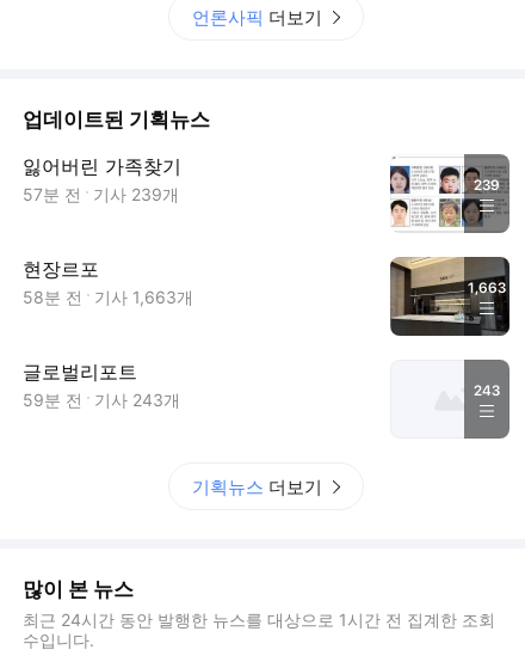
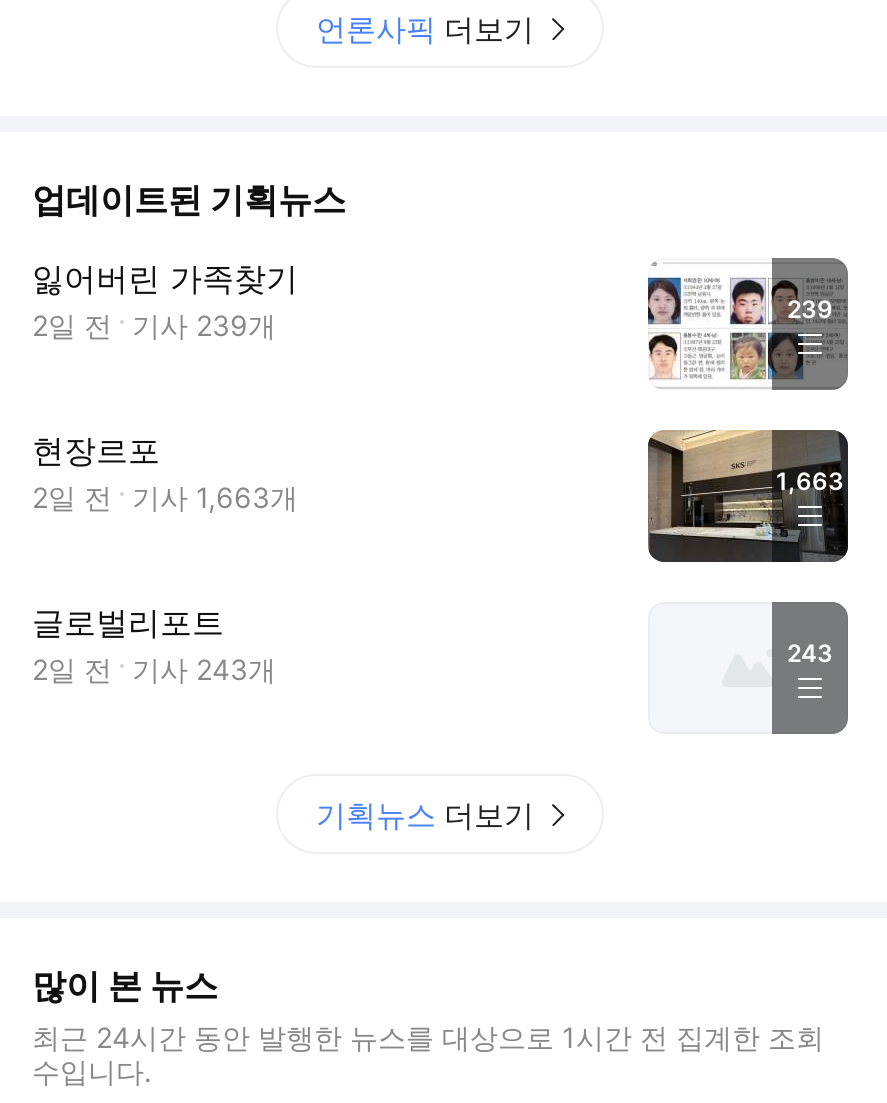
[23,184,179,205] 57분 전 기사 239개 -> [32,309,276,343] 2일 전 기사 239개
[23,287,193,308] 58분 전 기사 1,663개 -> [32,481,298,515] 2일 전 기사 1,663개
[23,390,180,410] 59분 전 기사 243개 -> [32,653,276,687] 2일 전 기사 243개

